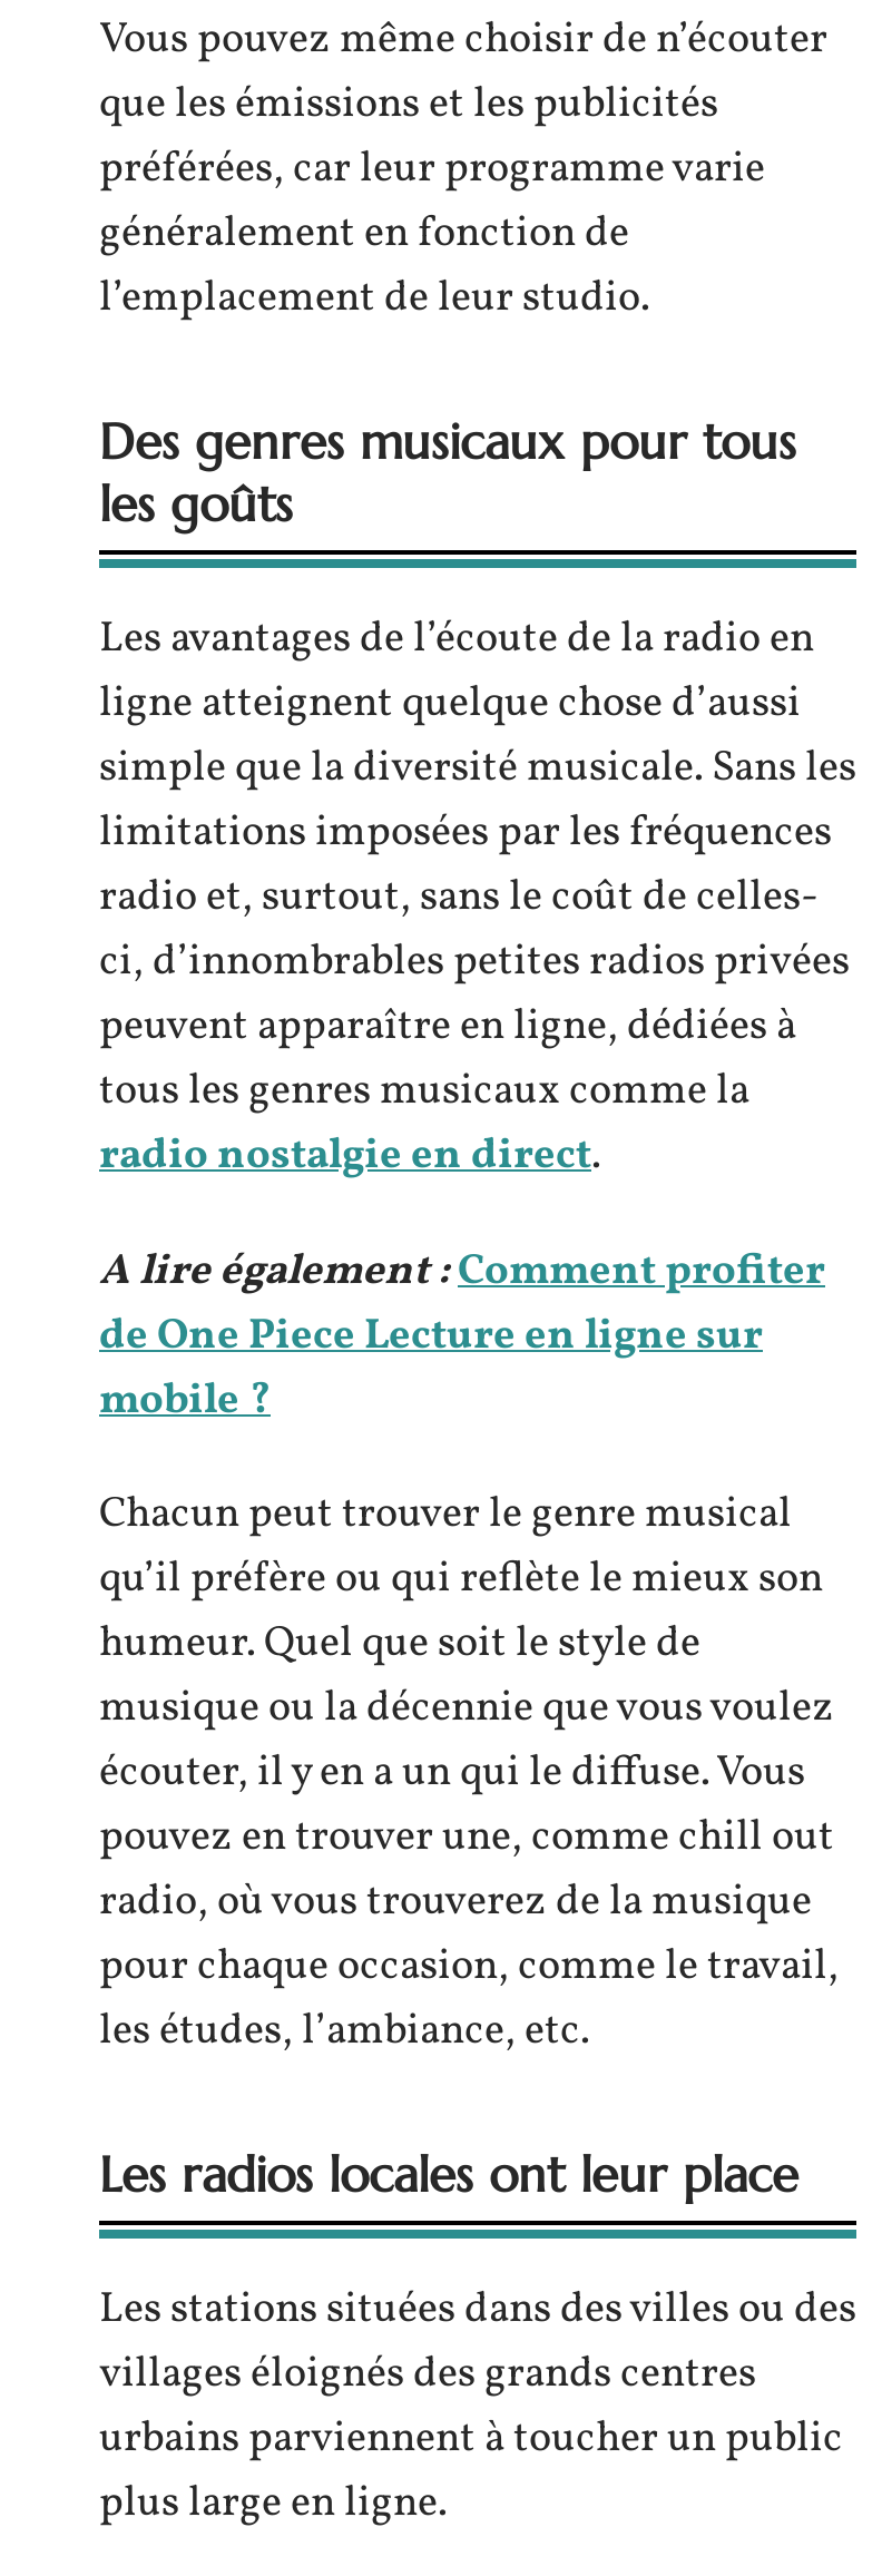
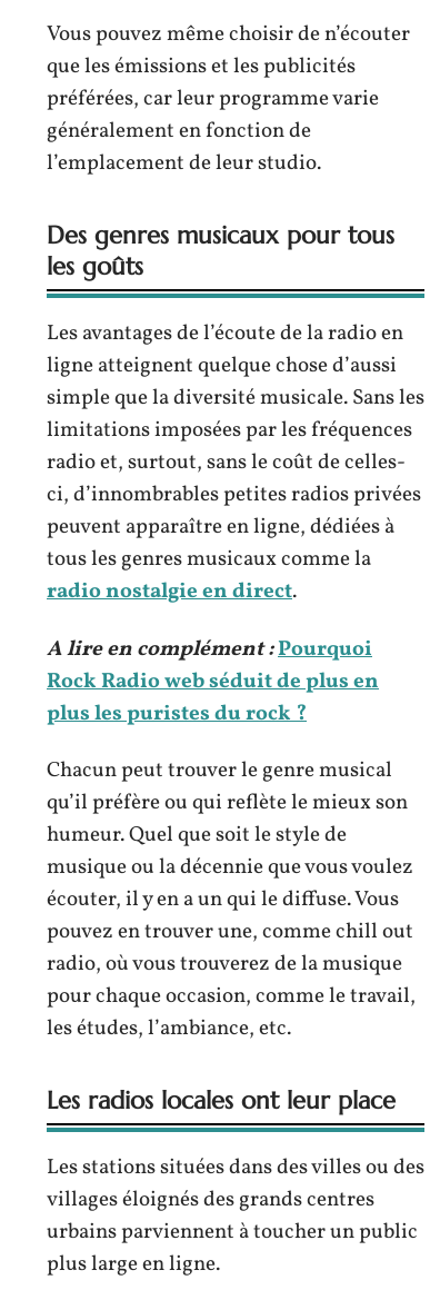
[99,1242,825,1429] A lire également : Comment profiter | de One Piece Lecture en ligne sur | mobile ? -> [47,634,379,728] A lire en complément : Pourquoi | Rock Radio web séduit de plus en | plus les puristes du rock ?

